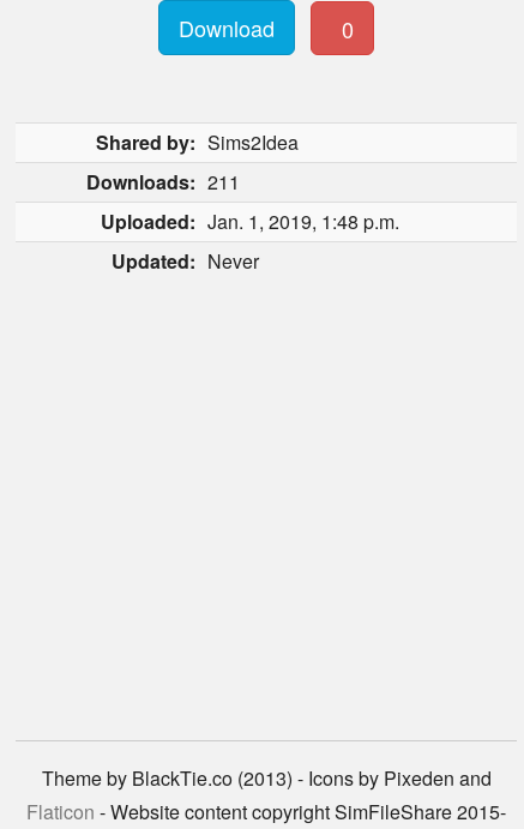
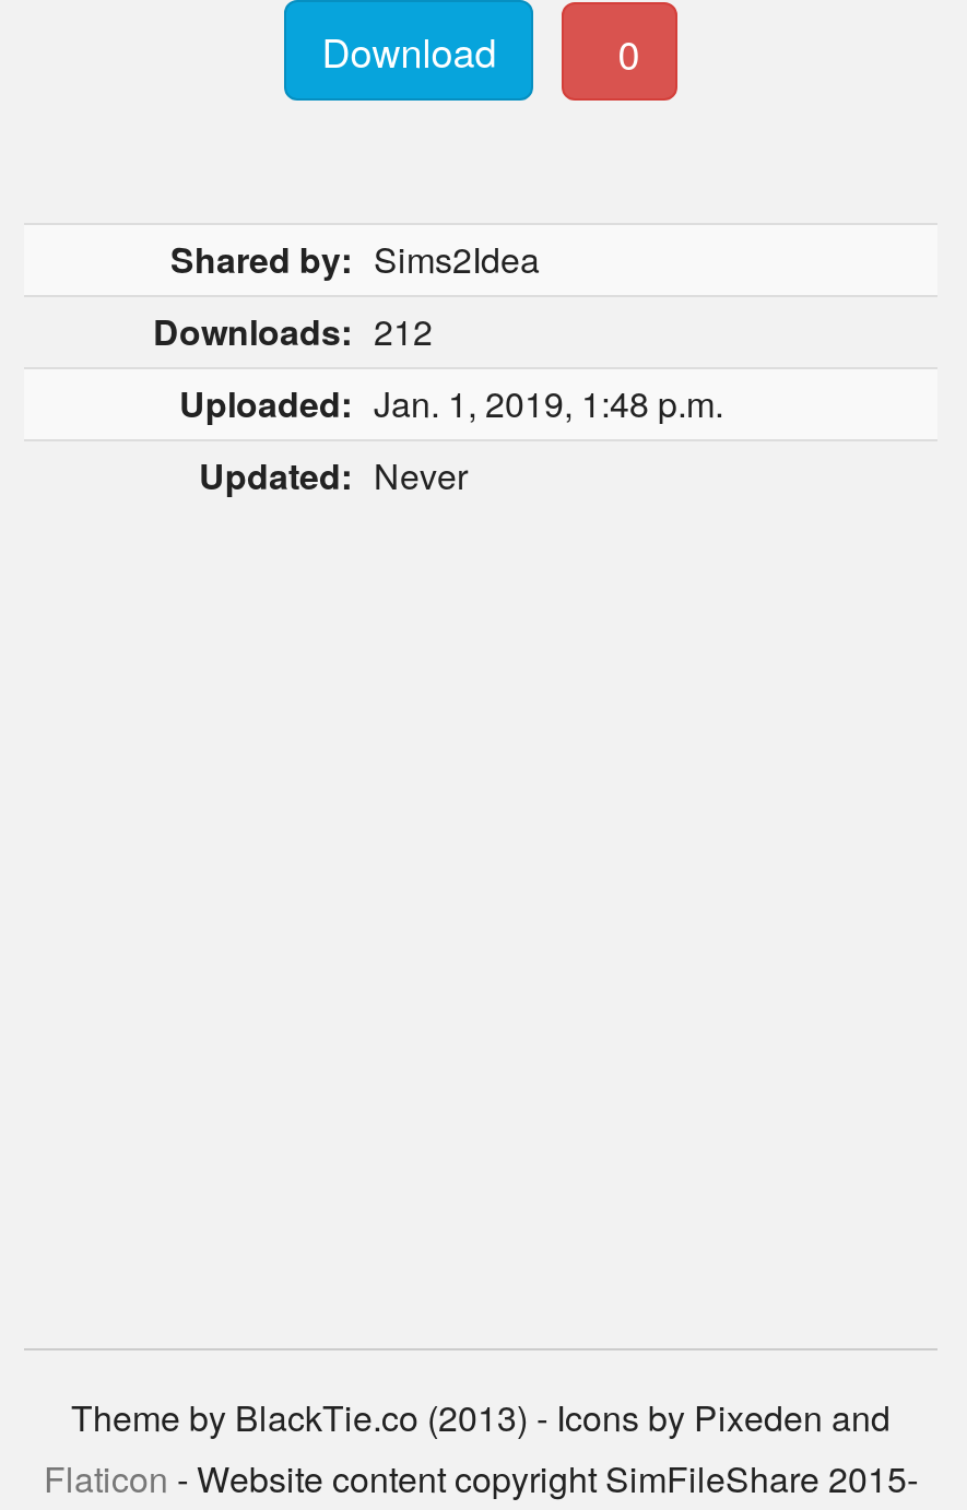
[86,168,240,196] Downloads: 211 -> [153,306,433,356] Downloads: 212

